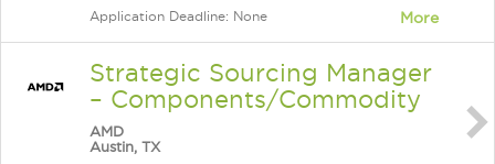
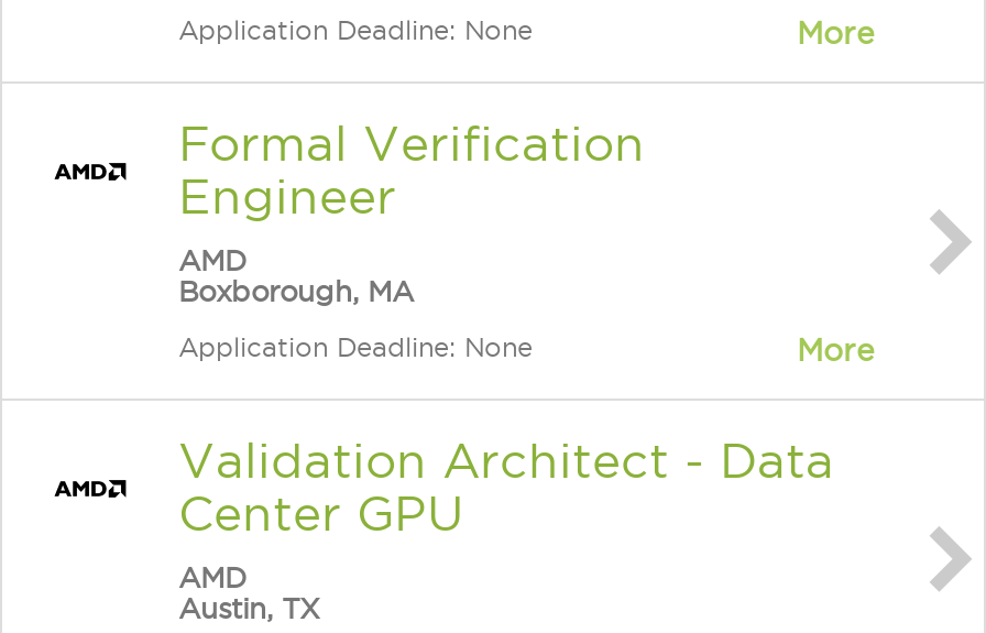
[89,59,432,112] Strategic Sourcing Manager | – Components/Commodity -> [178,117,874,539] Formal Verification | Engineer | AMD | Boxborough, MA | Application Deadline: None | More | Validation Architect - Data | Center GPU

